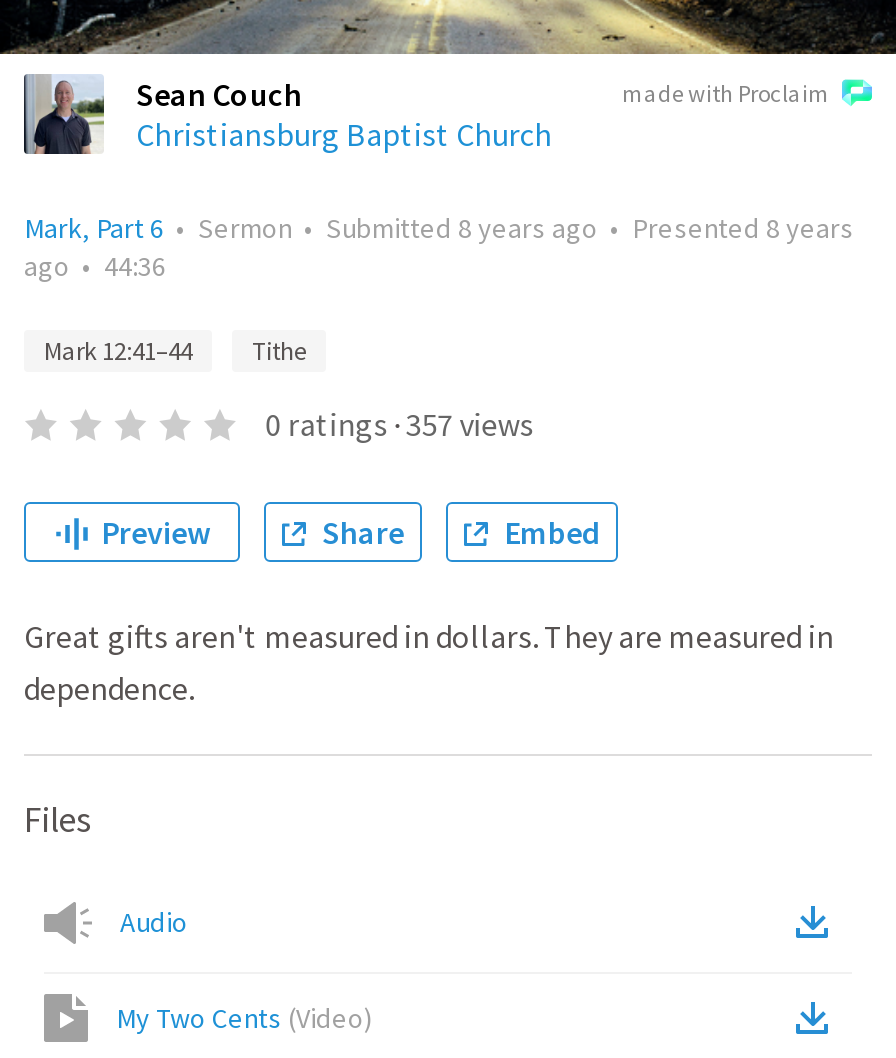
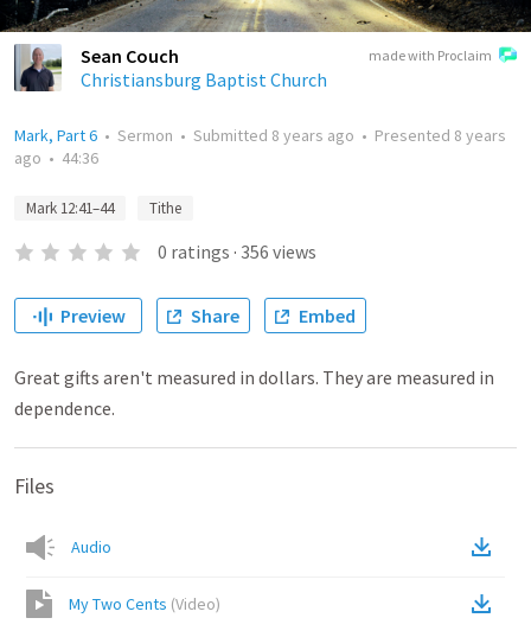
[265,404,533,444] 0 ratings · 357 views -> [157,240,316,263] 0 ratings · 356 views

